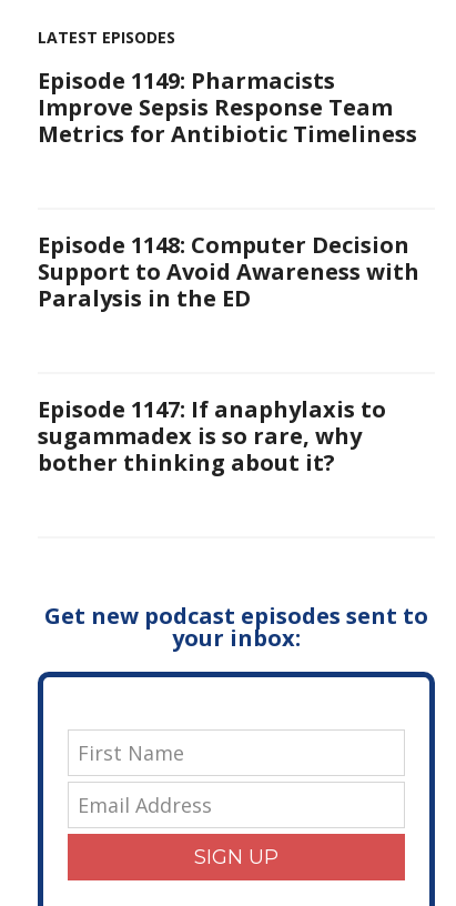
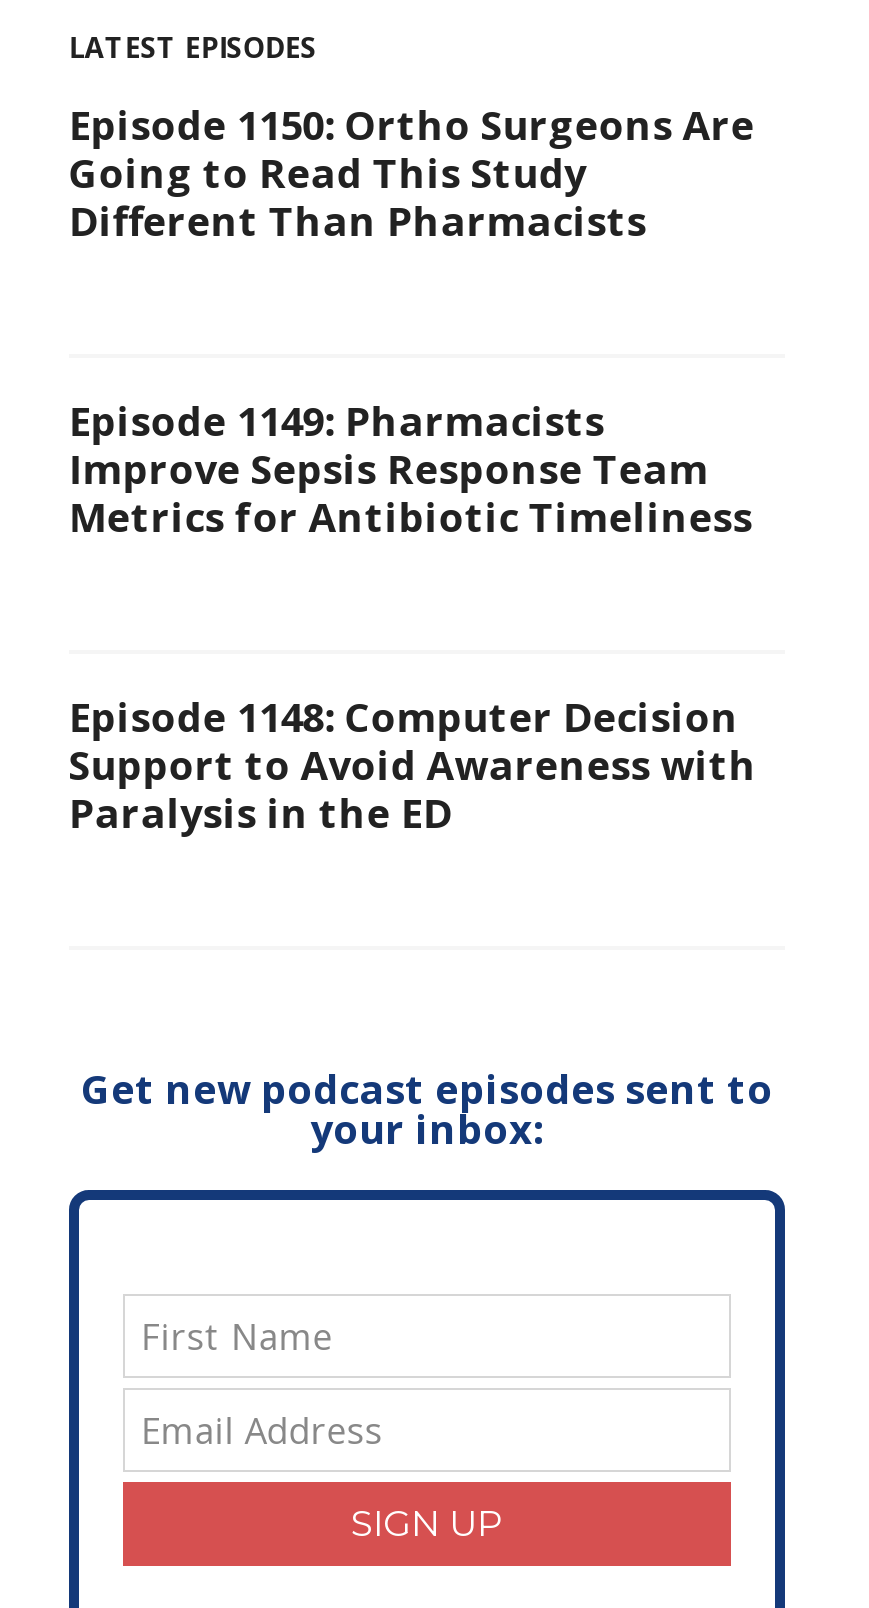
none -> [69,98,755,248] Episode 1150: Ortho Surgeons Are | Going to Read This Study | Different Than Pharmacists
moved [38,66,419,313] -> [69,394,757,840]: Episode 1149: Pharmacists | Improve Sepsis Response Team | Metrics for Antibiotic Timeliness | Episode 1148: Computer Decision | Support to Avoid Awareness with | Paralysis in the ED
[38,394,386,477] Episode 1147: If anaphylaxis to | sugammadex is so rare, why | bother thinking about it? -> none

